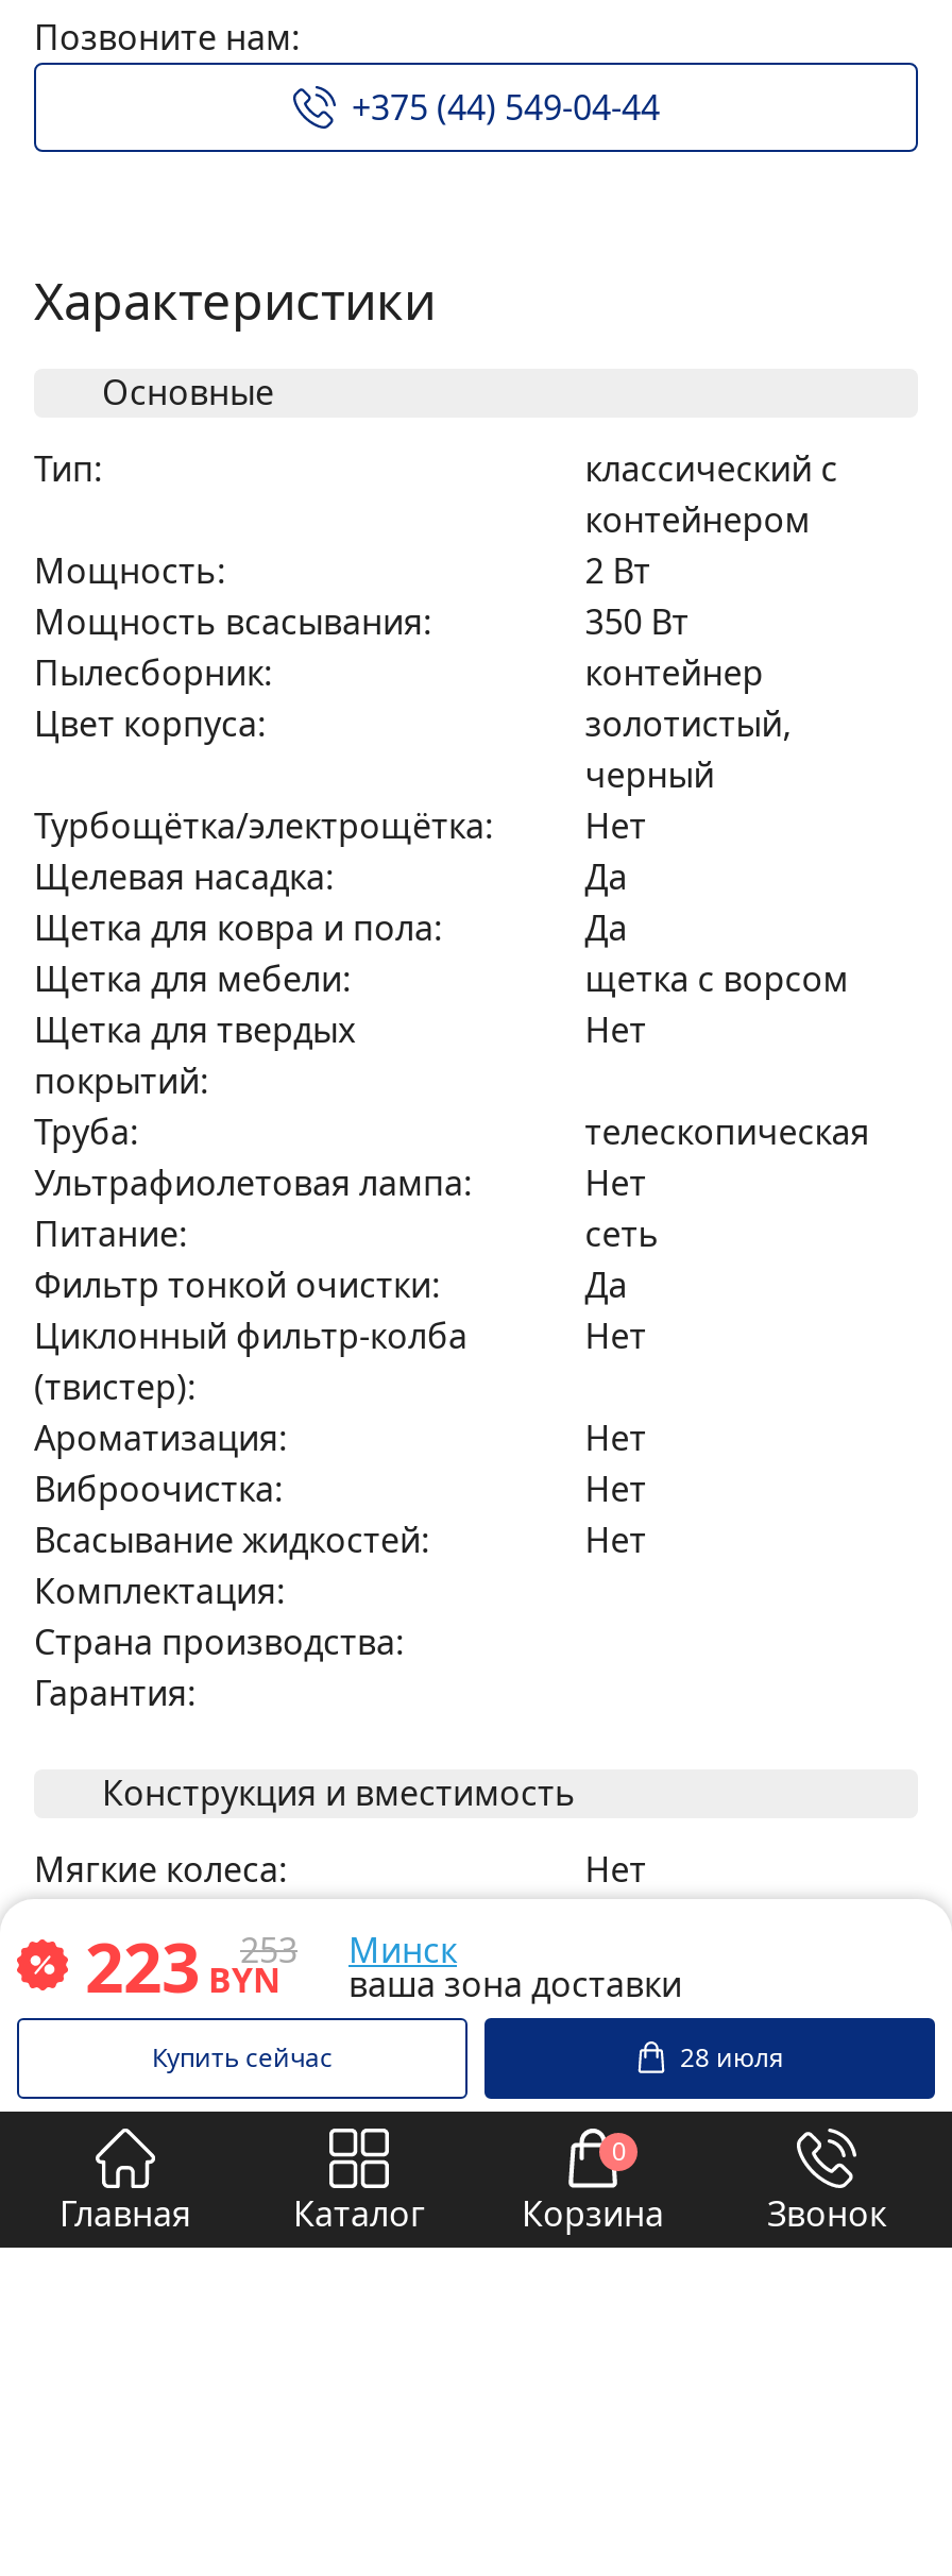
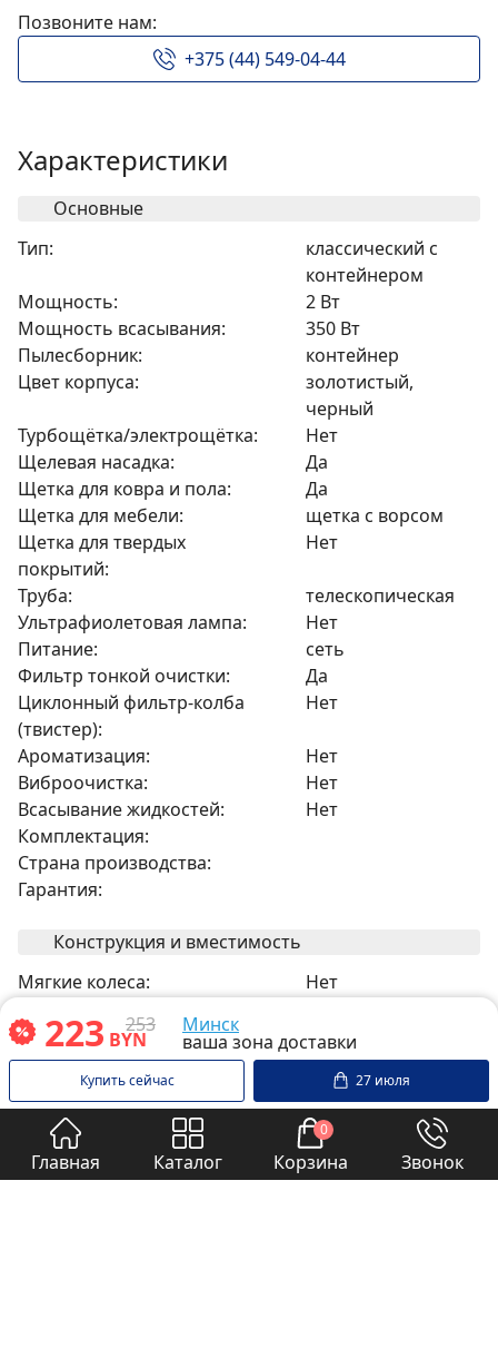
[680,2039,784,2075] 28 июля -> [356,1071,410,1090] 27 июля

